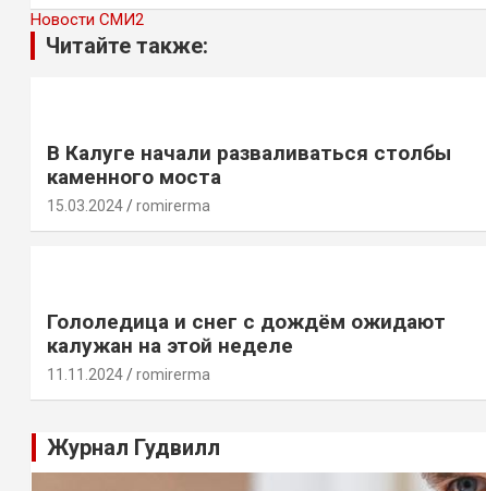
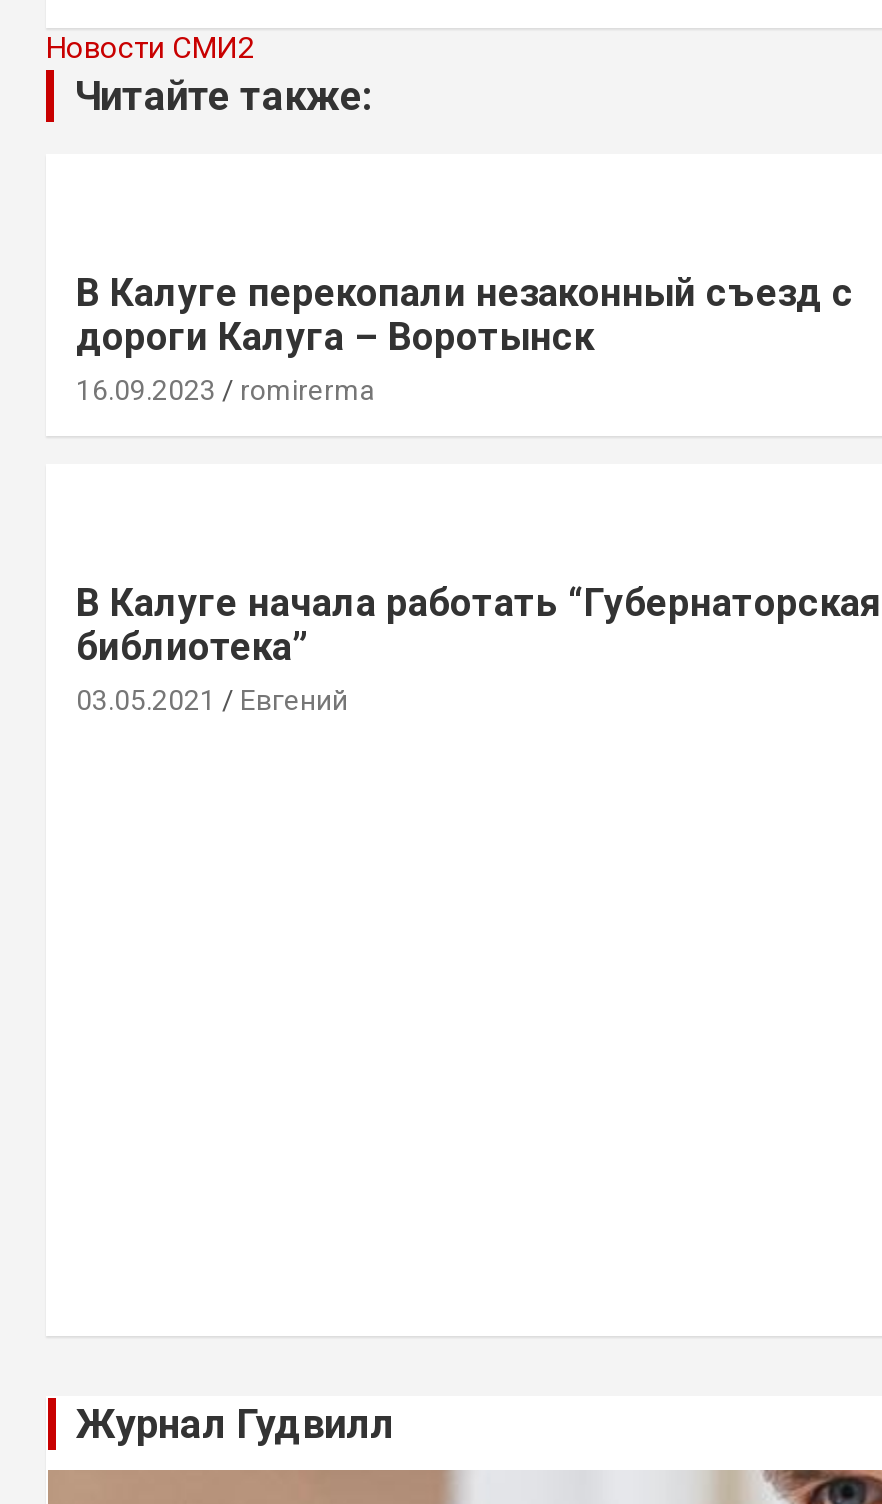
[47,140,451,214] В Калуге начали разваливаться столбы | каменного моста | 15.03.2024 -> [76,270,854,406] В Калуге перекопали незаконный съезд с | дороги Калуга – Воротынск | 16.09.2023
[47,309,446,383] Гололедица и снег с дождём ожидают | калужан на этой неделе | 11.11.2024 | romirerma -> [76,580,882,716] В Калуге начала работать “Губернаторская | библиотека” | 03.05.2021 | Евгений

